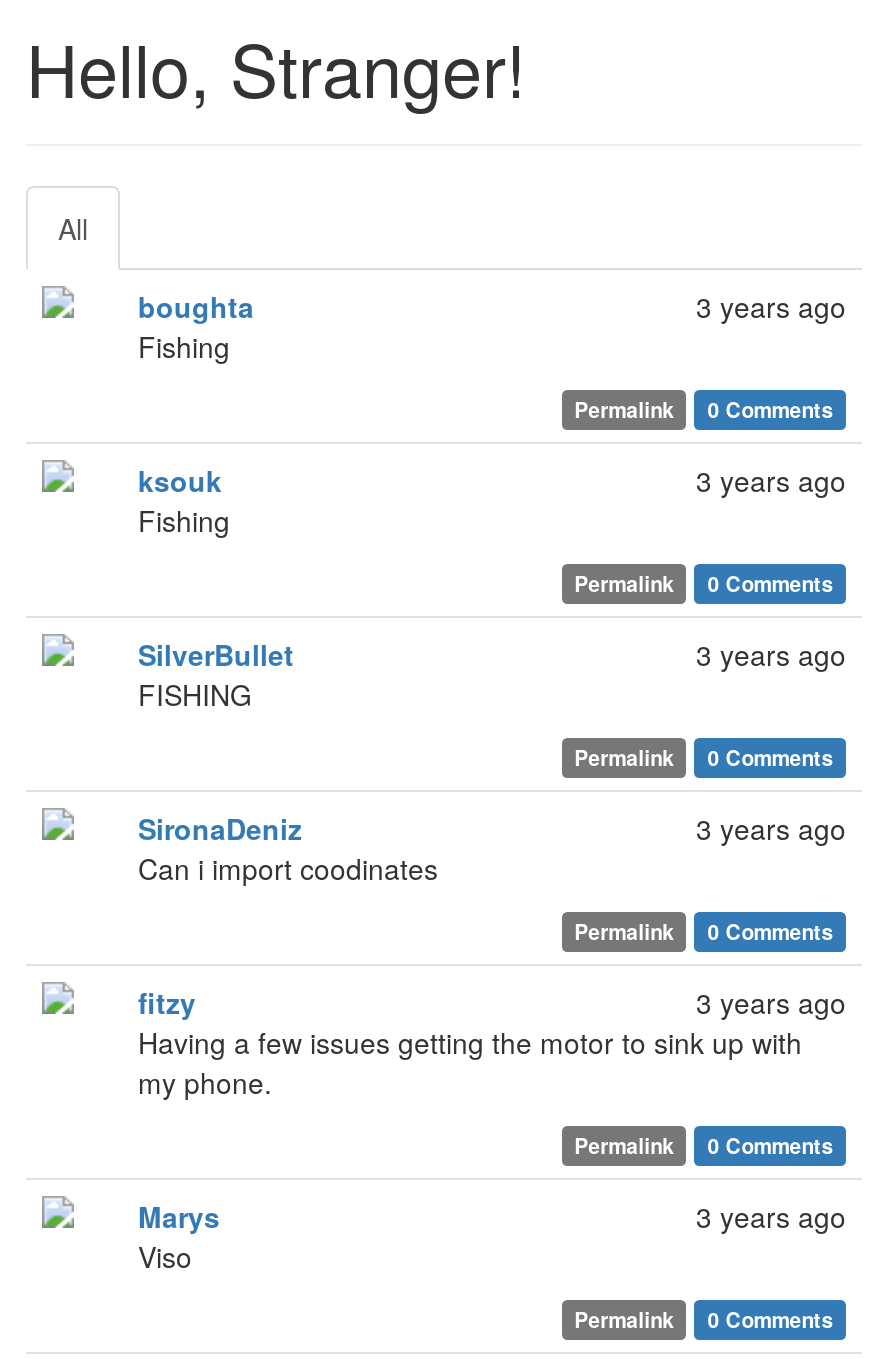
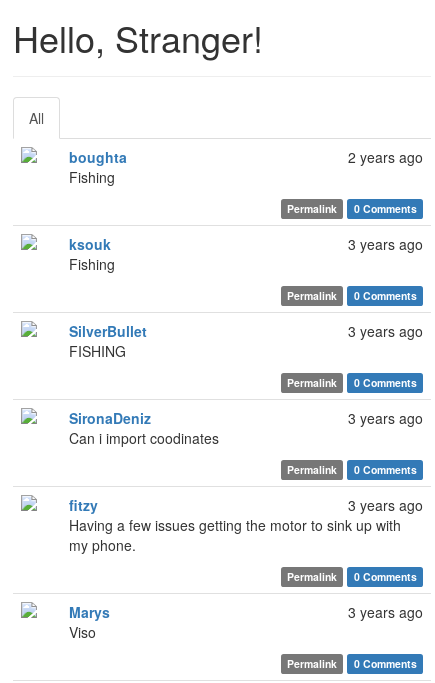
[696,286,846,326] 3 years ago -> [348,147,423,167] 2 years ago

